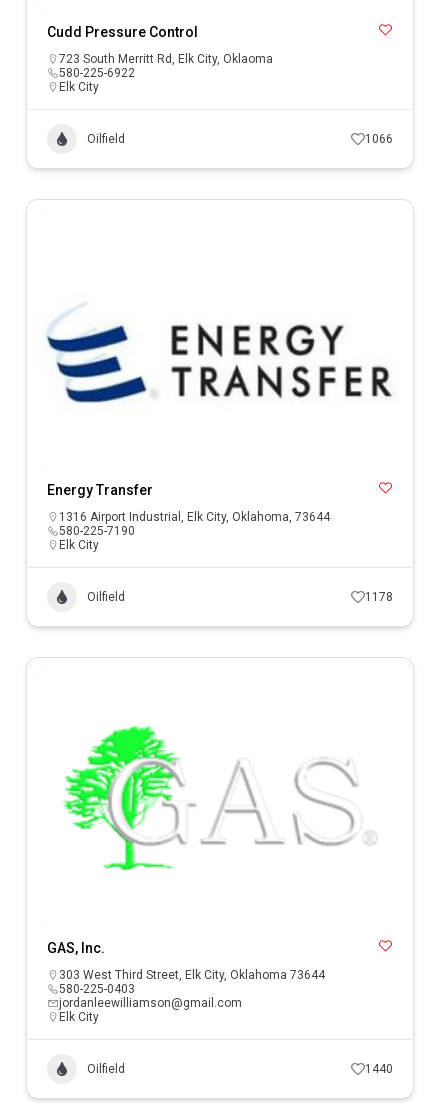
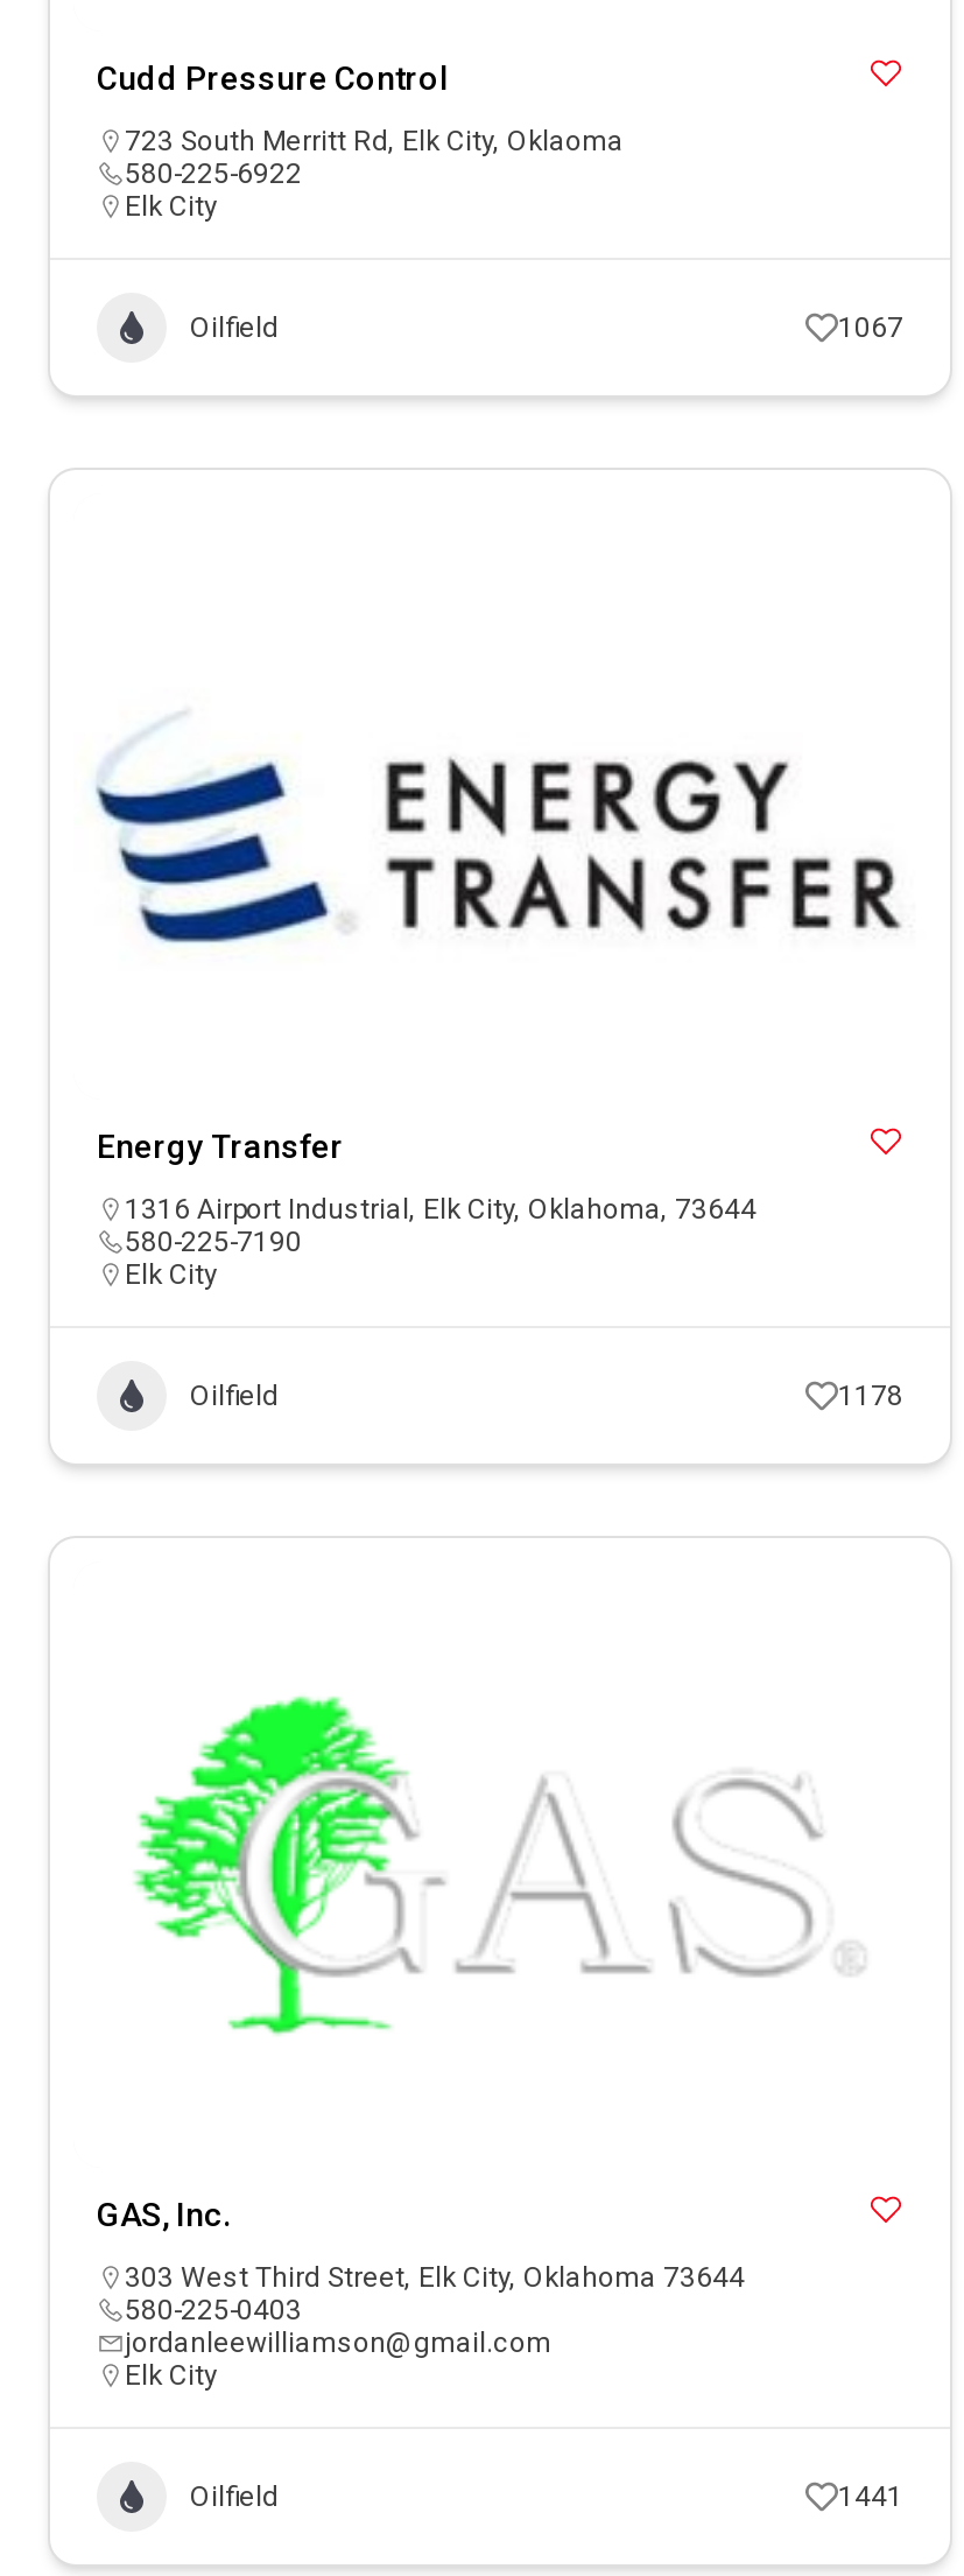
[365,131,393,145] 1066 -> [838,310,903,343] 1067
[365,1061,393,1075] 1440 -> [838,2479,903,2512] 1441

